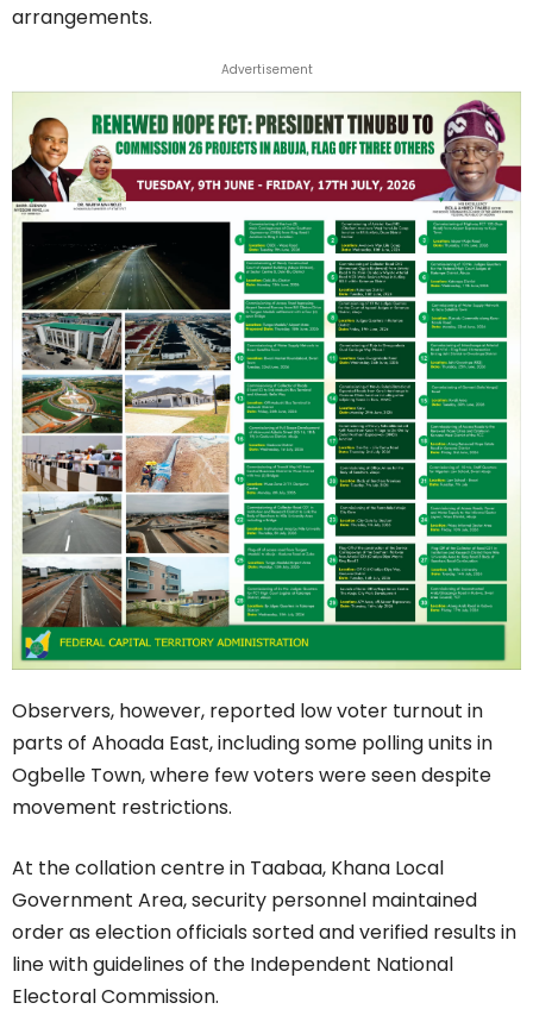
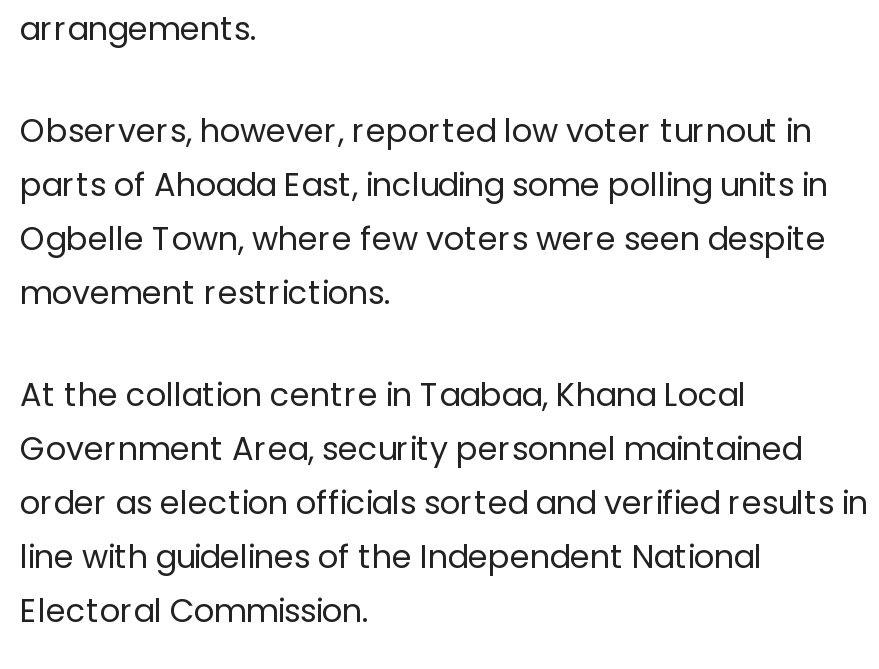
[221,60,312,78] Advertisement -> none
[11,92,522,671] [image] -> none

